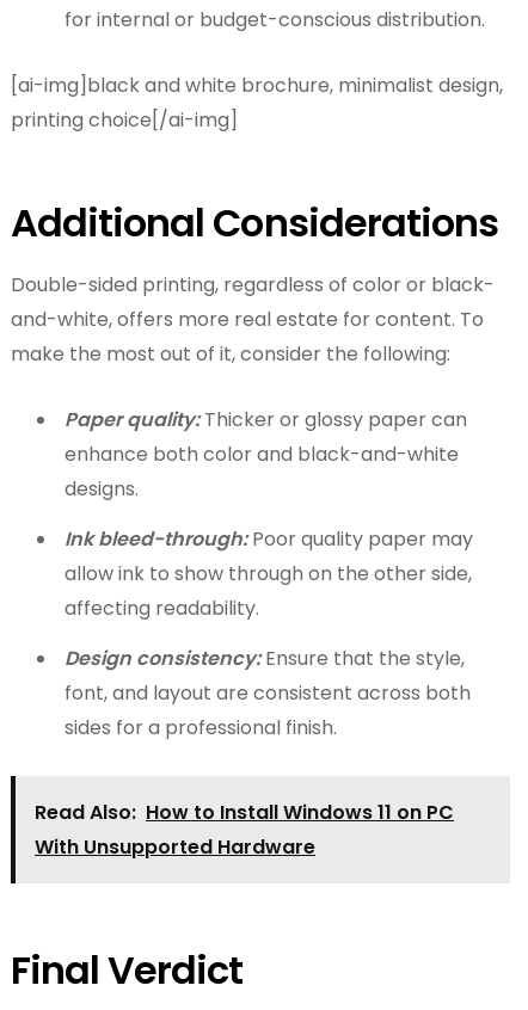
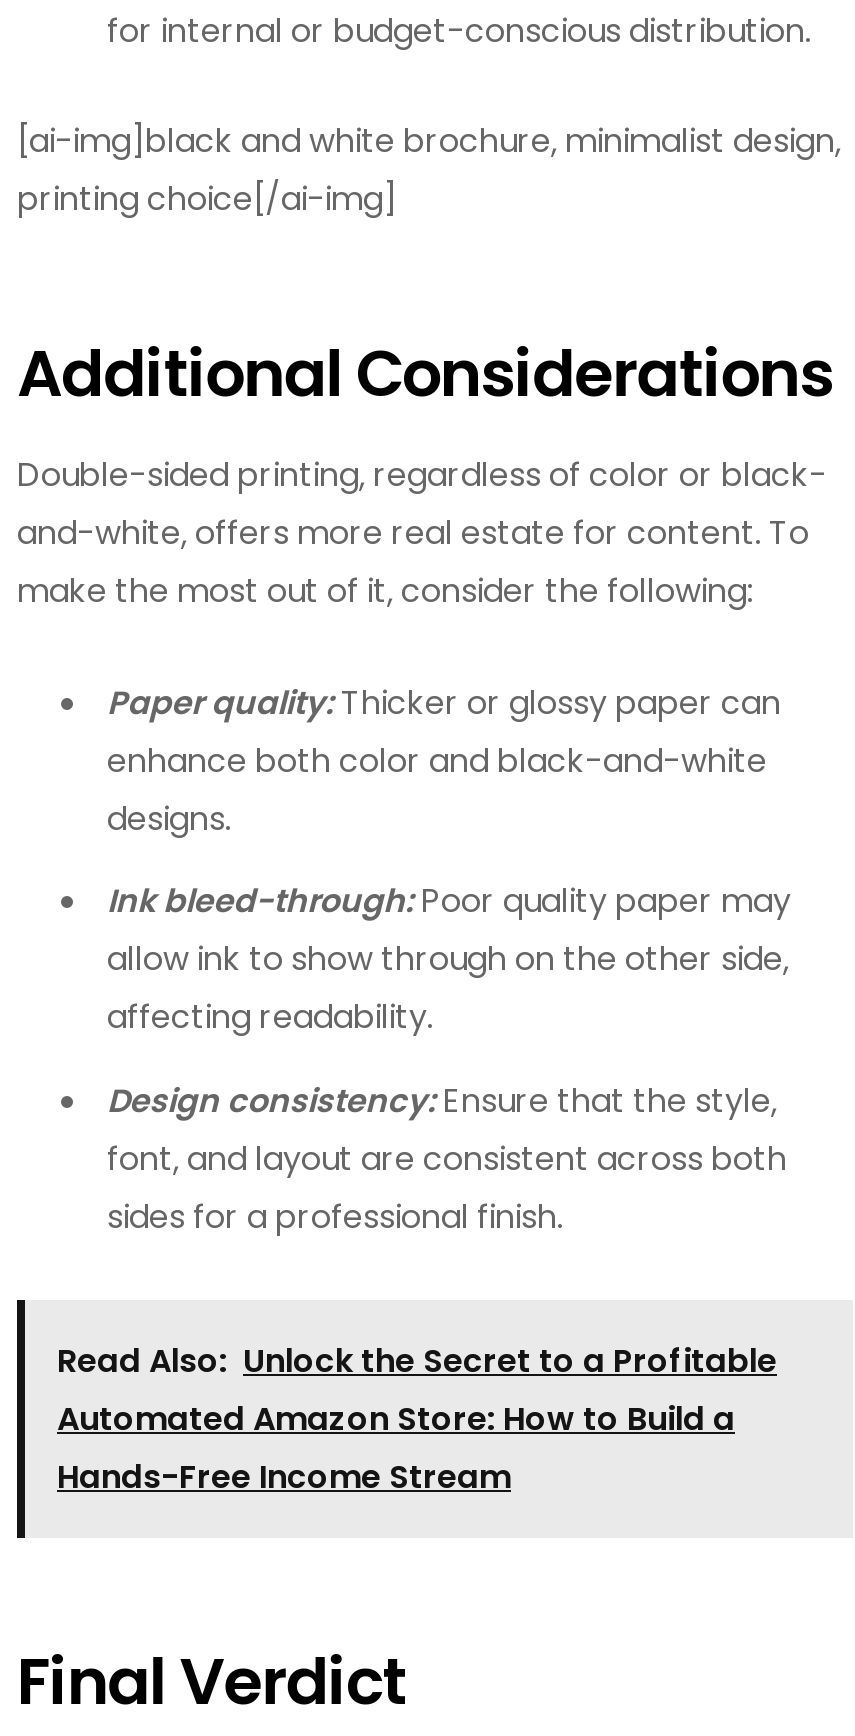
[35,799,454,861] Read Also: How to Install Windows 11 on PC | With Unsupported Hardware -> [57,1337,777,1499] Read Also: Unlock the Secret to a Profitable | Automated Amazon Store: How to Build a | Hands-Free Income Stream

